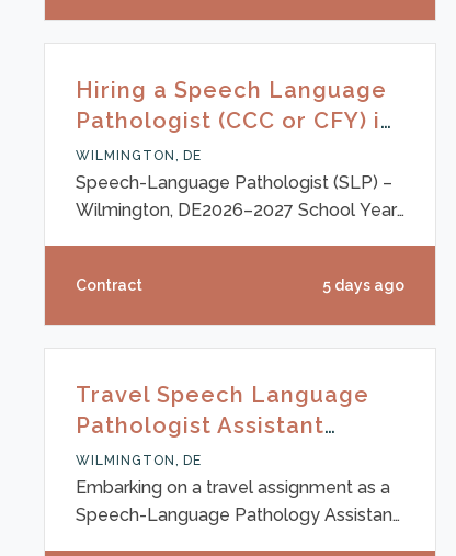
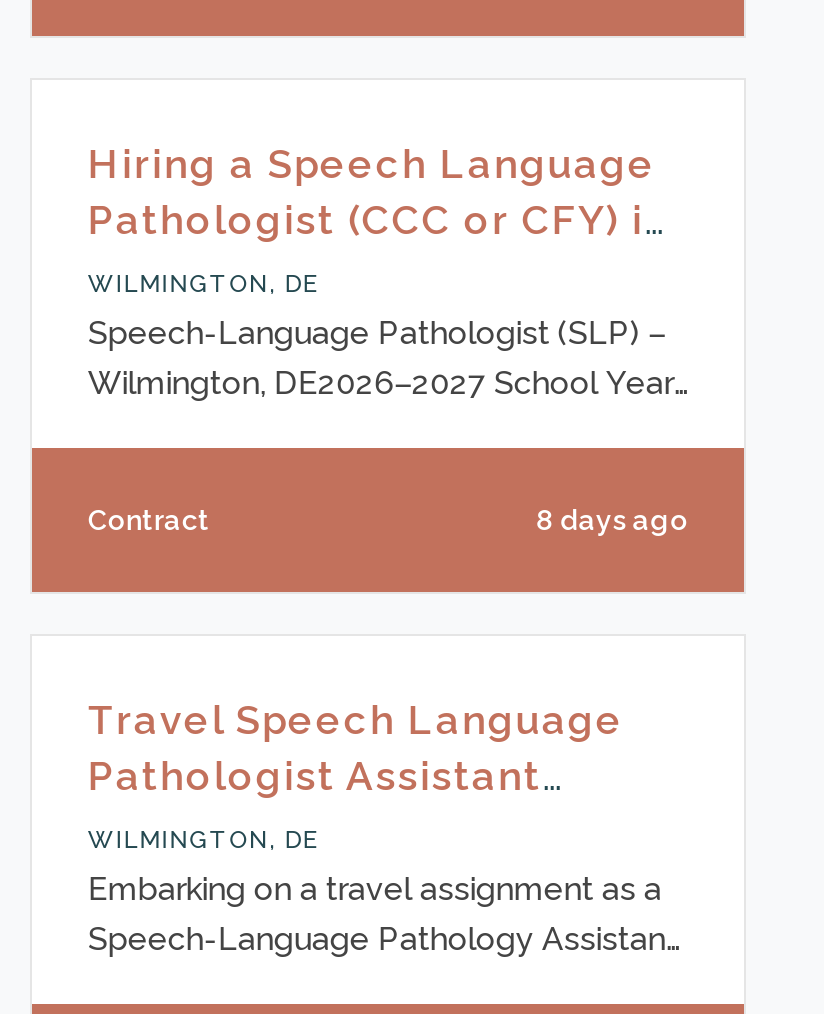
[322,276,405,294] 5 days ago -> [536,504,688,536] 8 days ago

